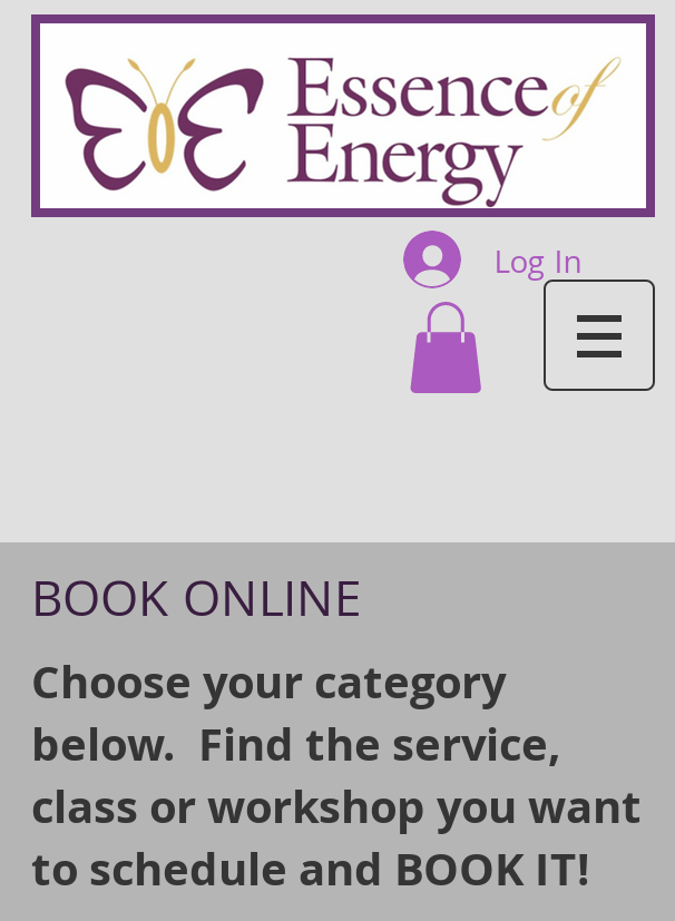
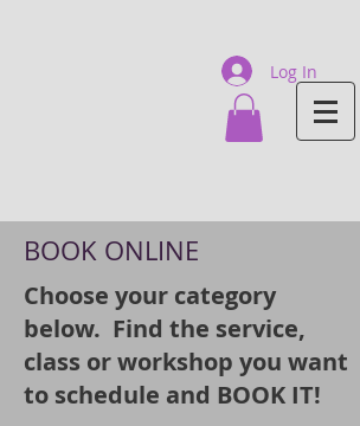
[29,12,657,219] [image] -> none

